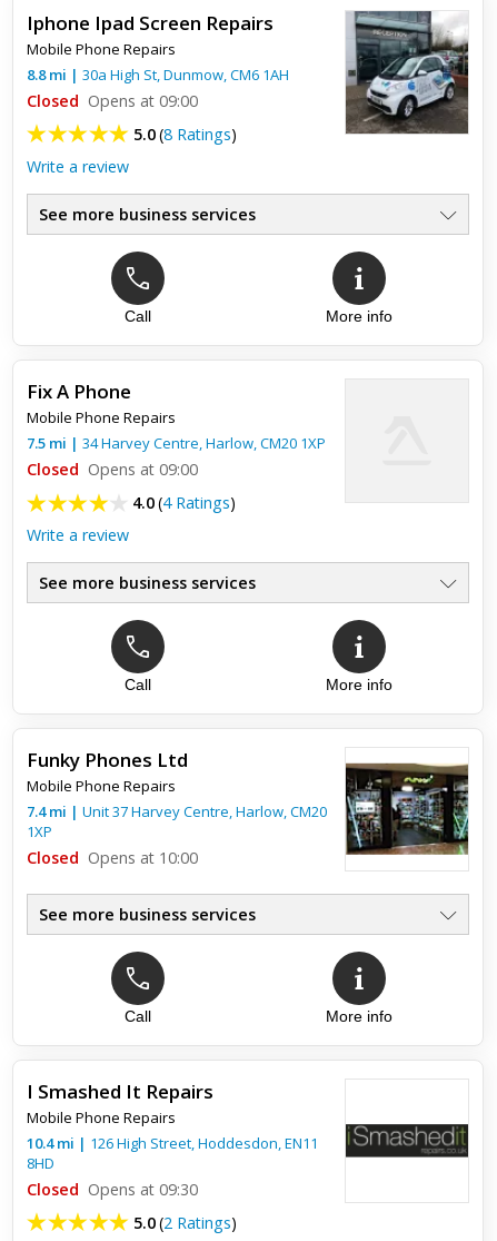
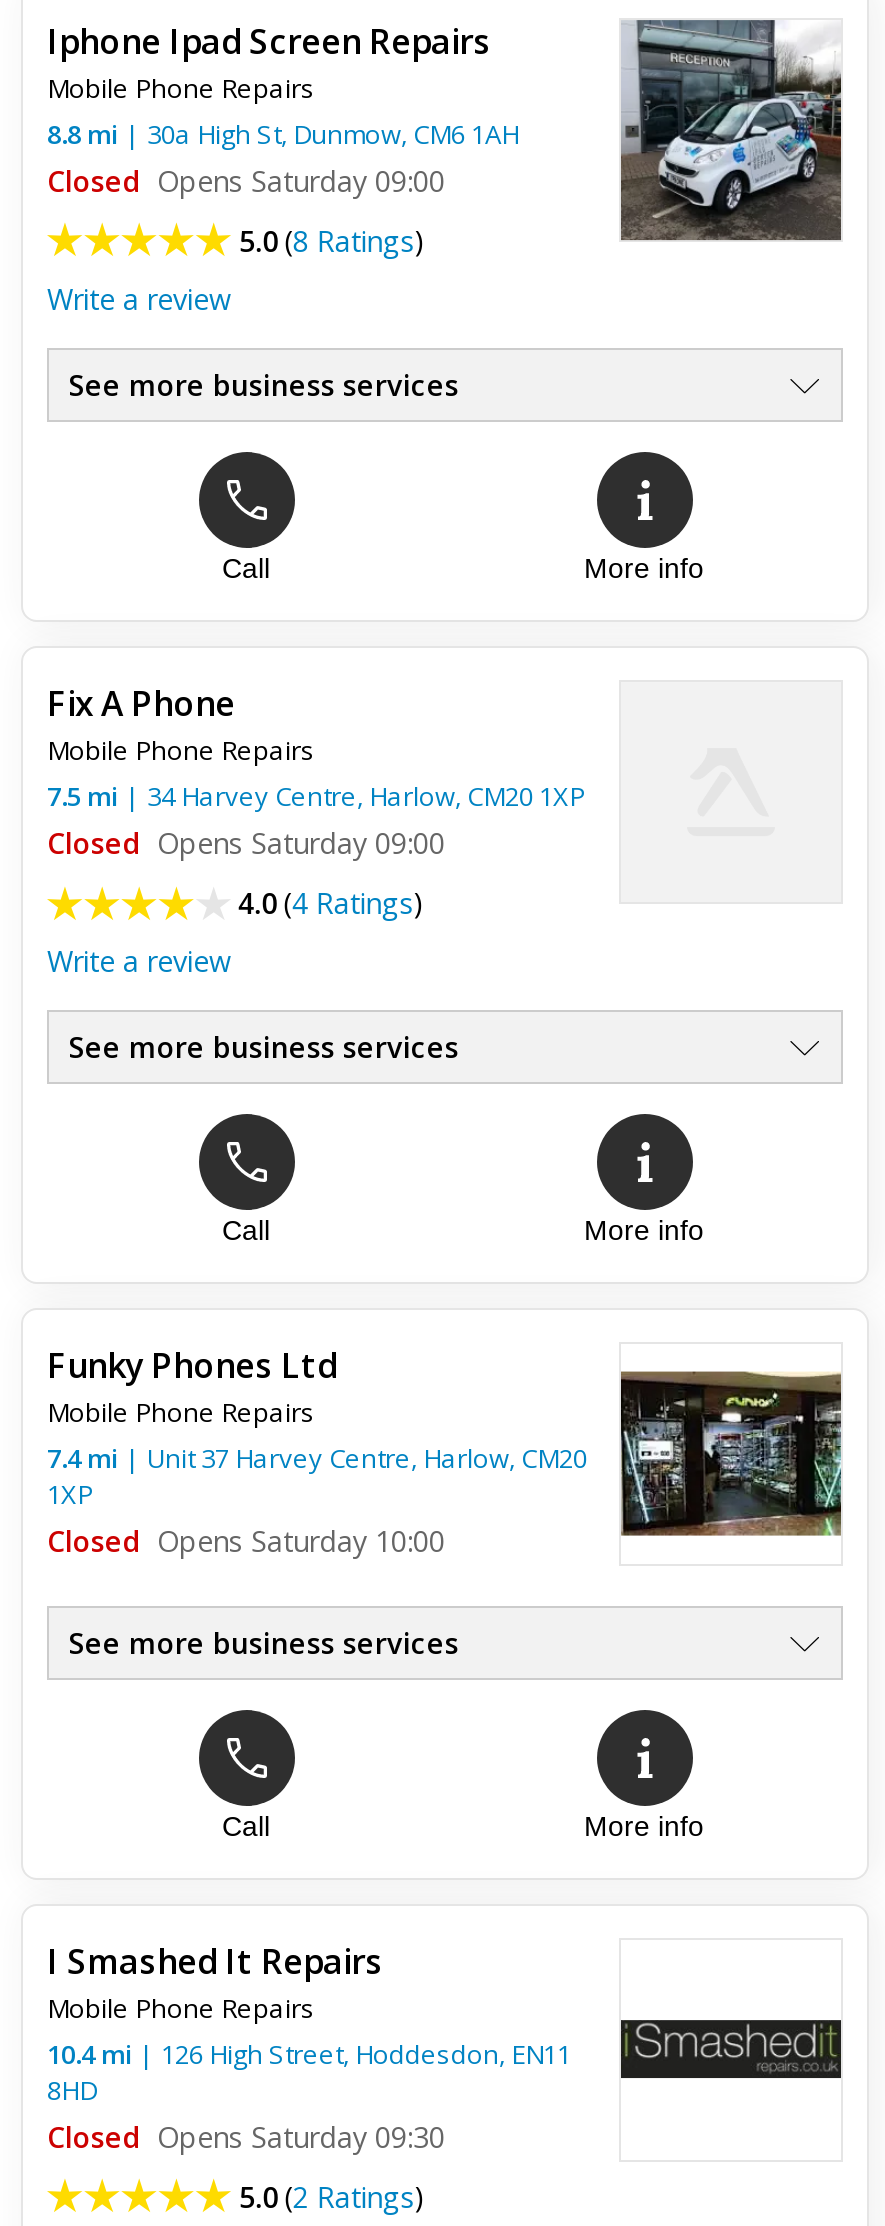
[27,90,198,111] Closed Opens at 09:00 -> [47,162,445,200] Closed Opens Saturday 09:00
[27,458,198,480] Closed Opens at 09:00 -> [47,824,445,862] Closed Opens Saturday 09:00
[27,847,198,868] Closed Opens at 10:00 -> [47,1522,445,1560] Closed Opens Saturday 10:00
[27,1179,198,1200] Closed Opens at 09:30 -> [47,2118,445,2156] Closed Opens Saturday 09:30

